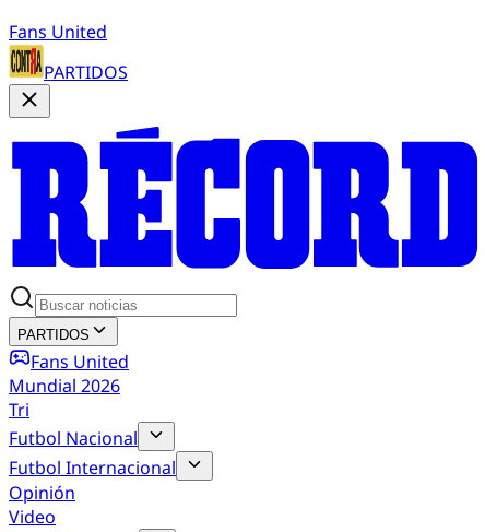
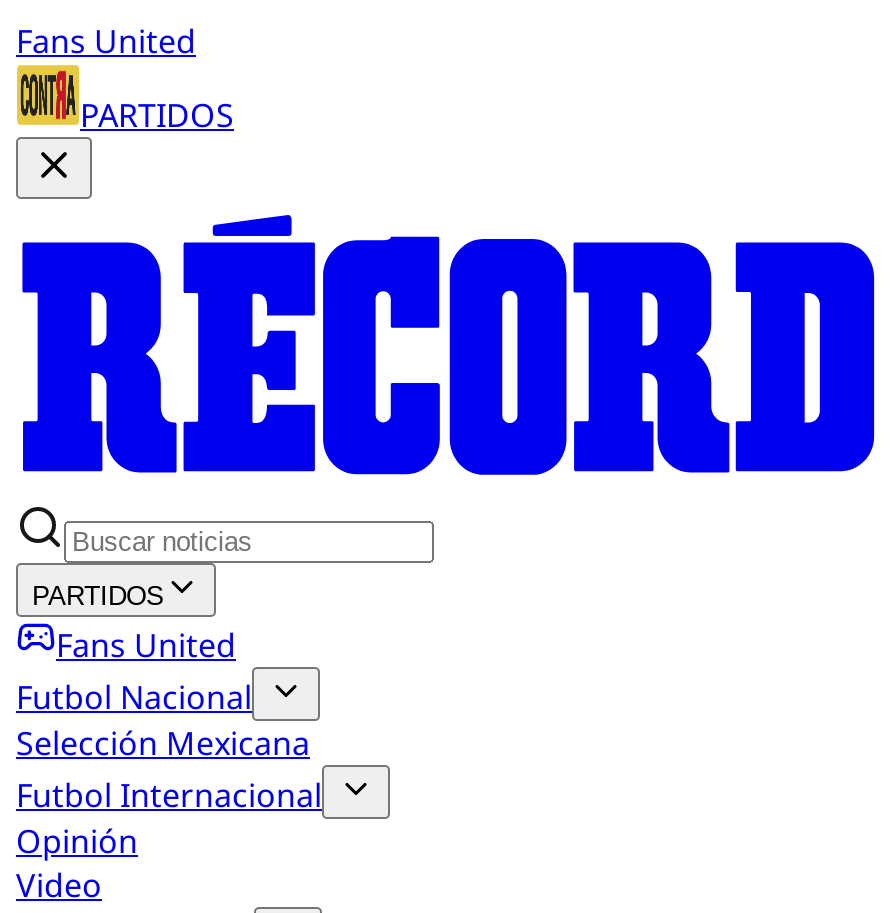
[9,373,120,421] Mundial 2026 | Tri -> none
moved [9,426,138,450] -> [16,674,252,718]: Futbol Nacional
none -> [16,720,310,764] Selección Mexicana

